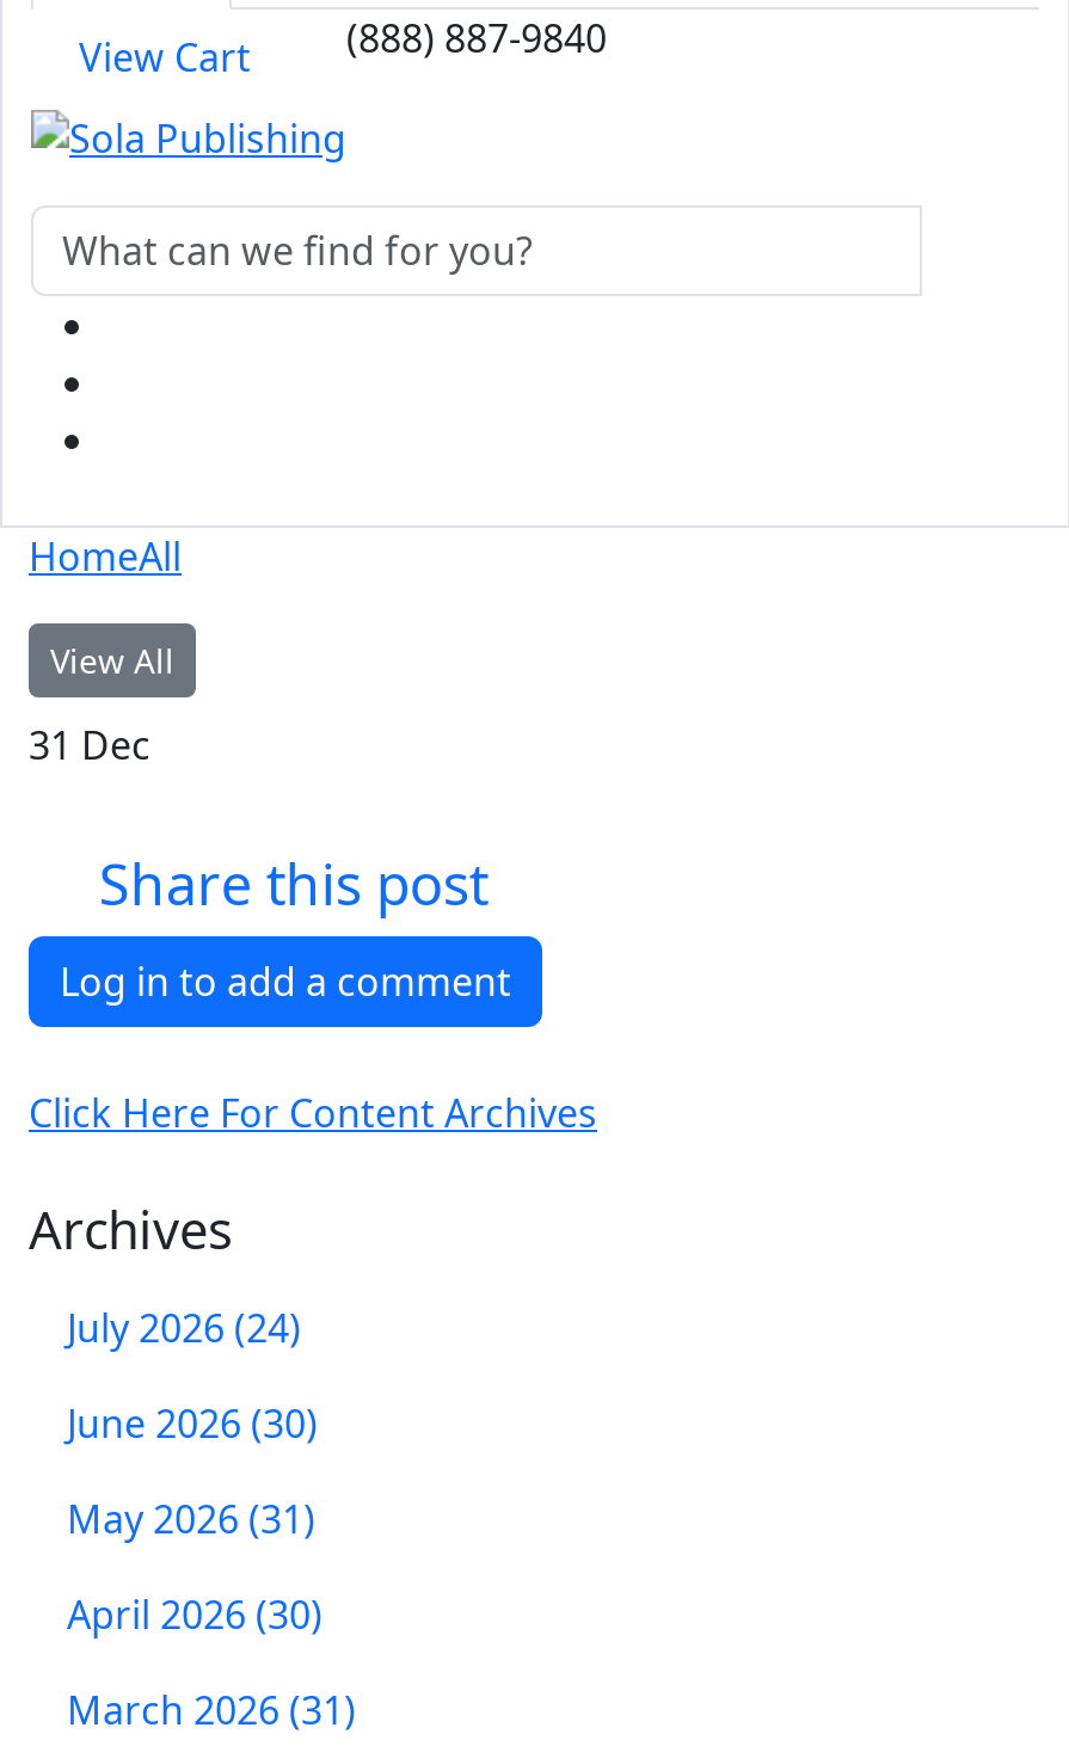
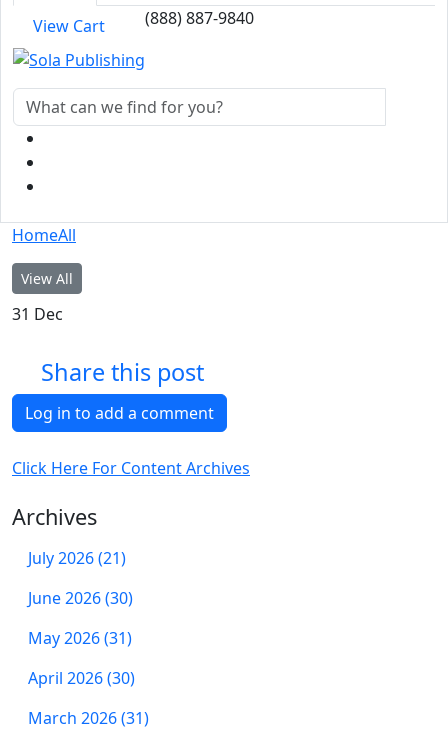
[67,1301,301,1354] July 2026 (24) -> [28,547,126,569] July 2026 (21)

